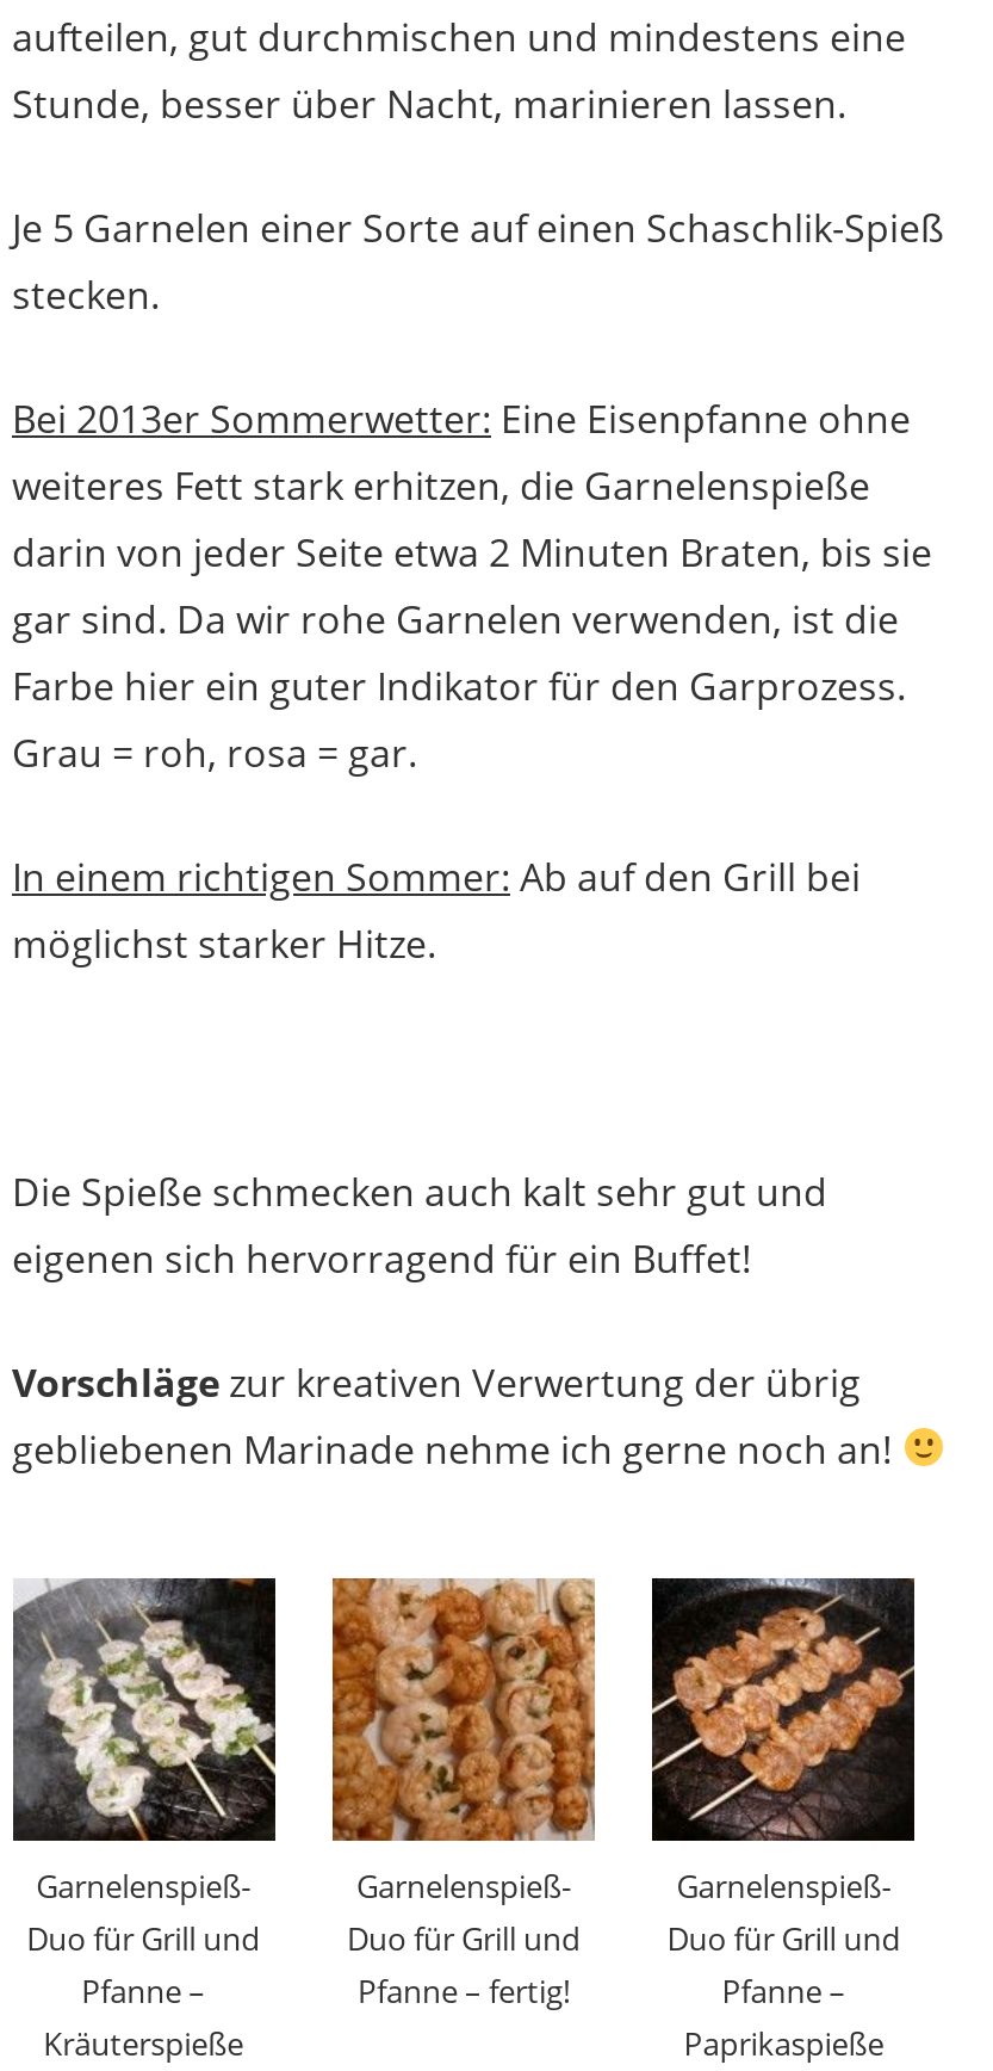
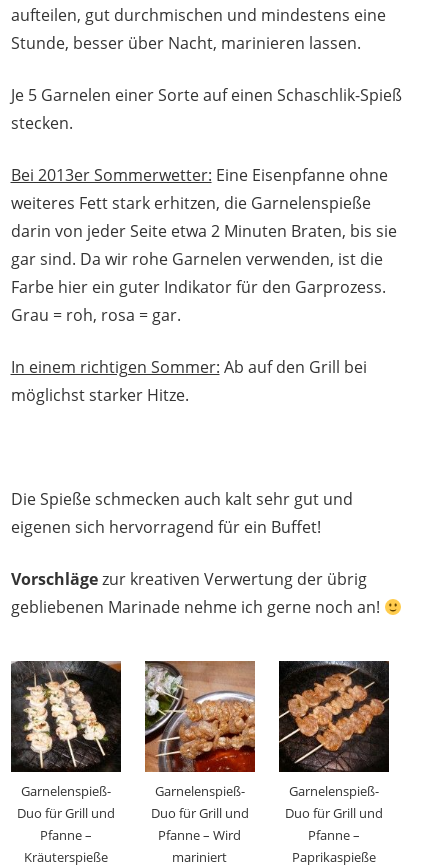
[13,1577,278,1844] [image] -> [10,660,122,773] [image]
[330,1577,595,1844] [image] -> [144,660,255,773] [image]
[358,1970,570,2013] Pfanne – fertig! -> [158,826,241,866] Pfanne – Wird | mariniert

